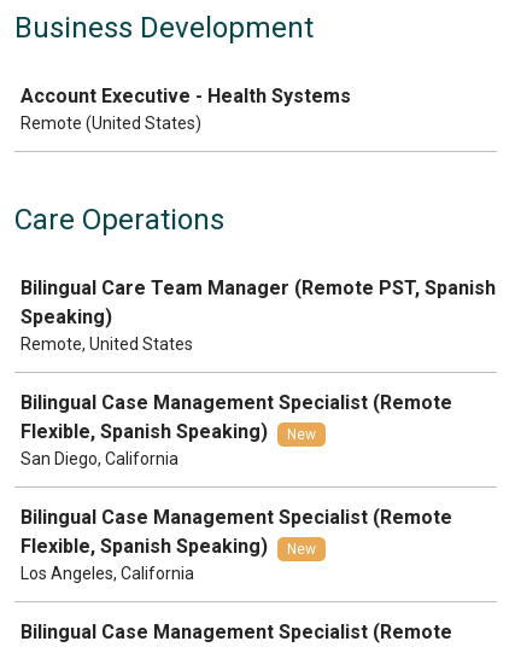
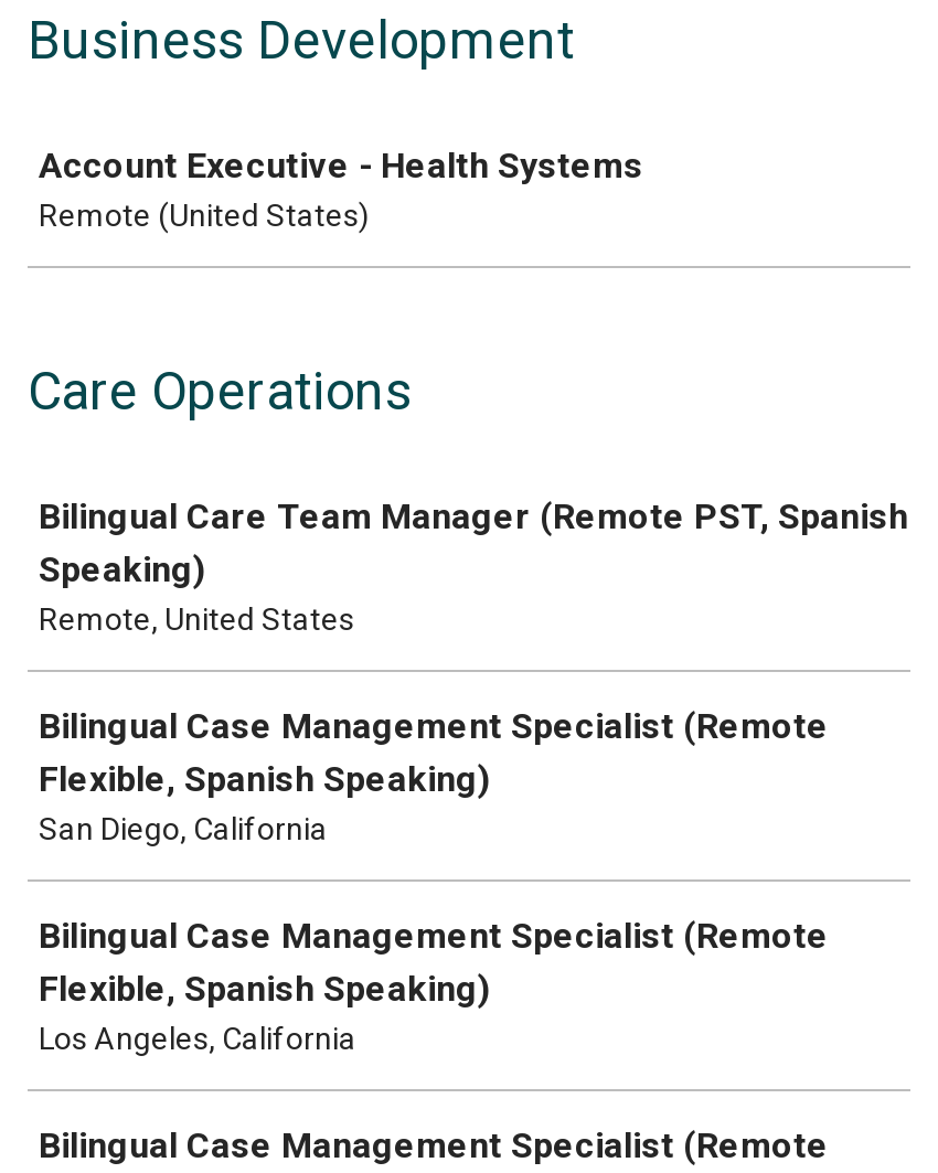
[287,426,316,443] New -> none
[287,541,316,558] New -> none

